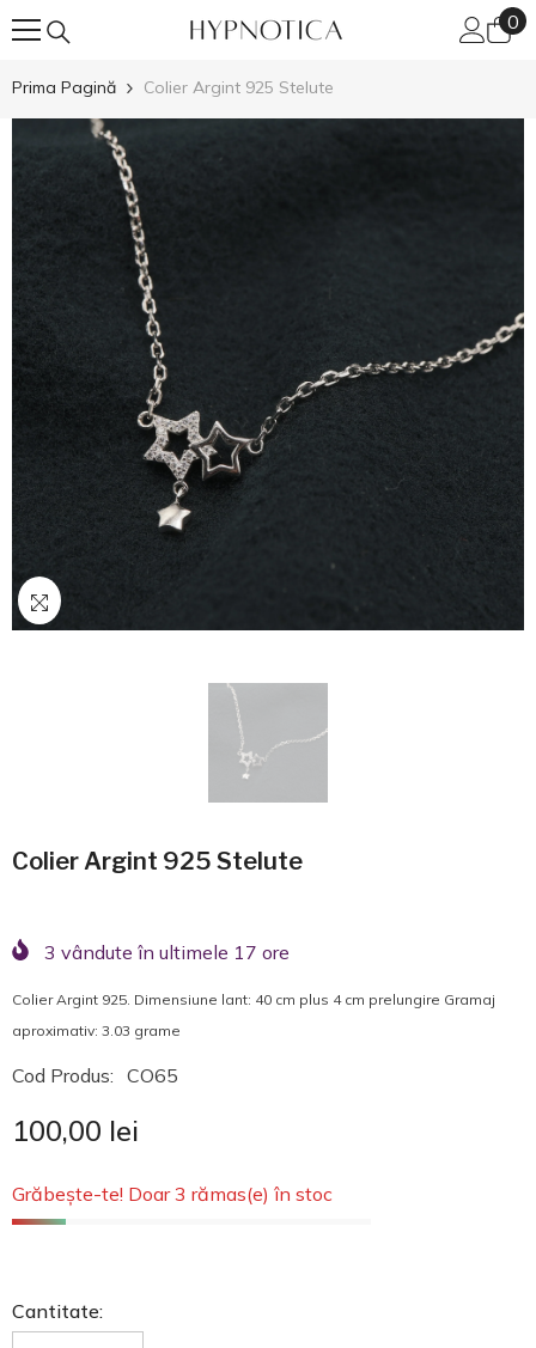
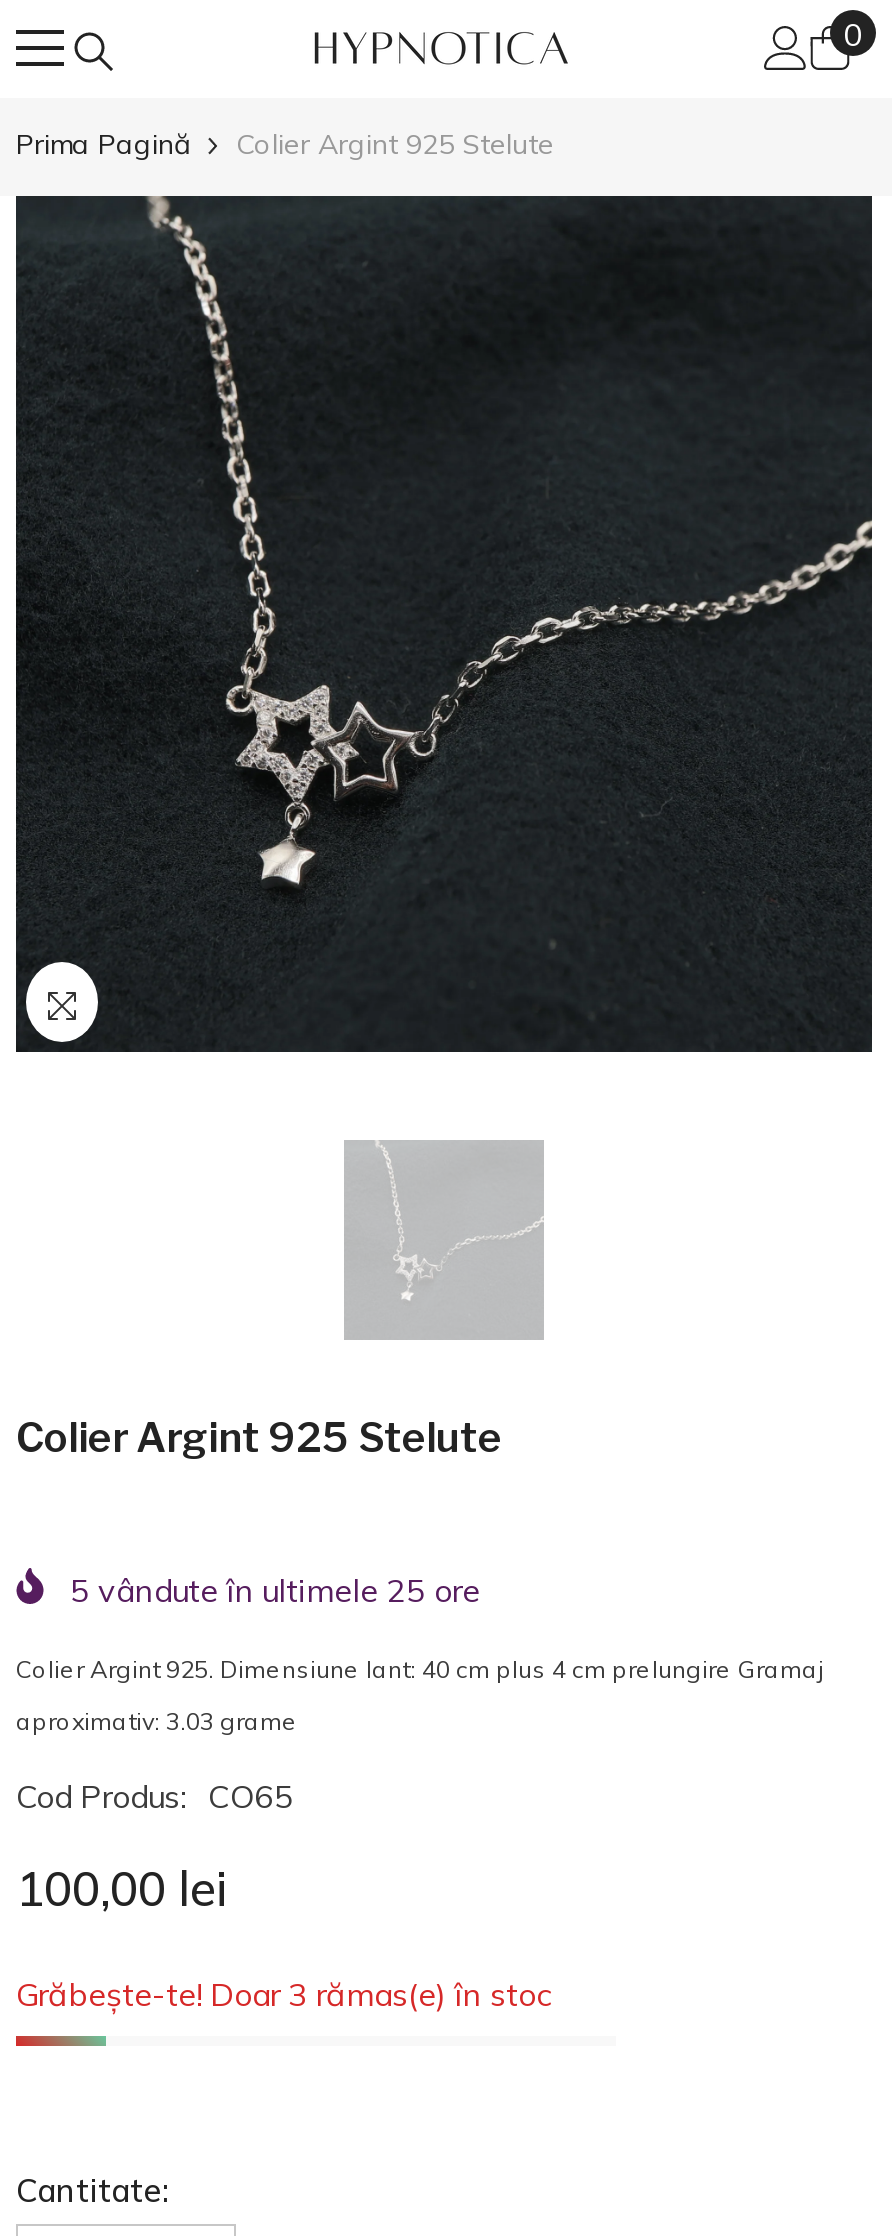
[44,940,290,964] 3 vândute în ultimele 17 ore -> [70,1570,480,1610] 5 vândute în ultimele 25 ore

